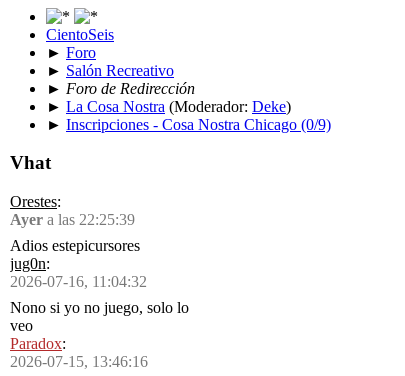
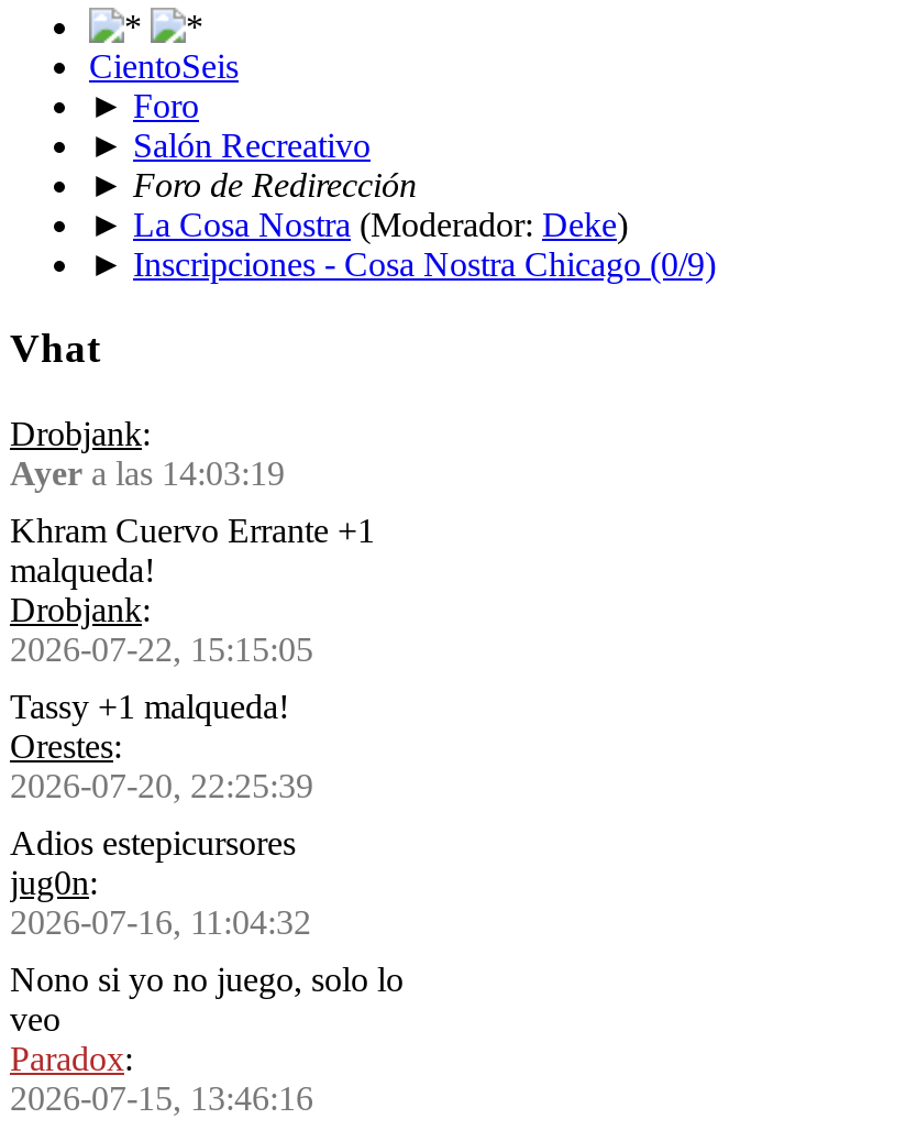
none -> [10,415,375,725] Drobjank: | Ayera las 14:03:19 | Khram Cuervo Errante +1 | malqueda! | Drobjank: | 2026-07-22, 15:15:05 | Tassy +1 malqueda!
[10,211,135,228] Ayer a las 22:25:39 -> [10,767,313,805] 2026-07-20, 22:25:39

